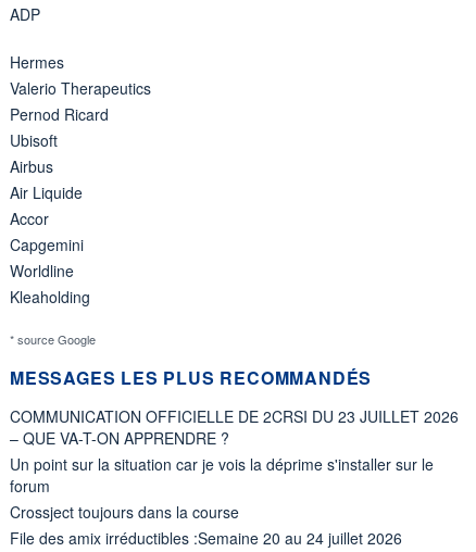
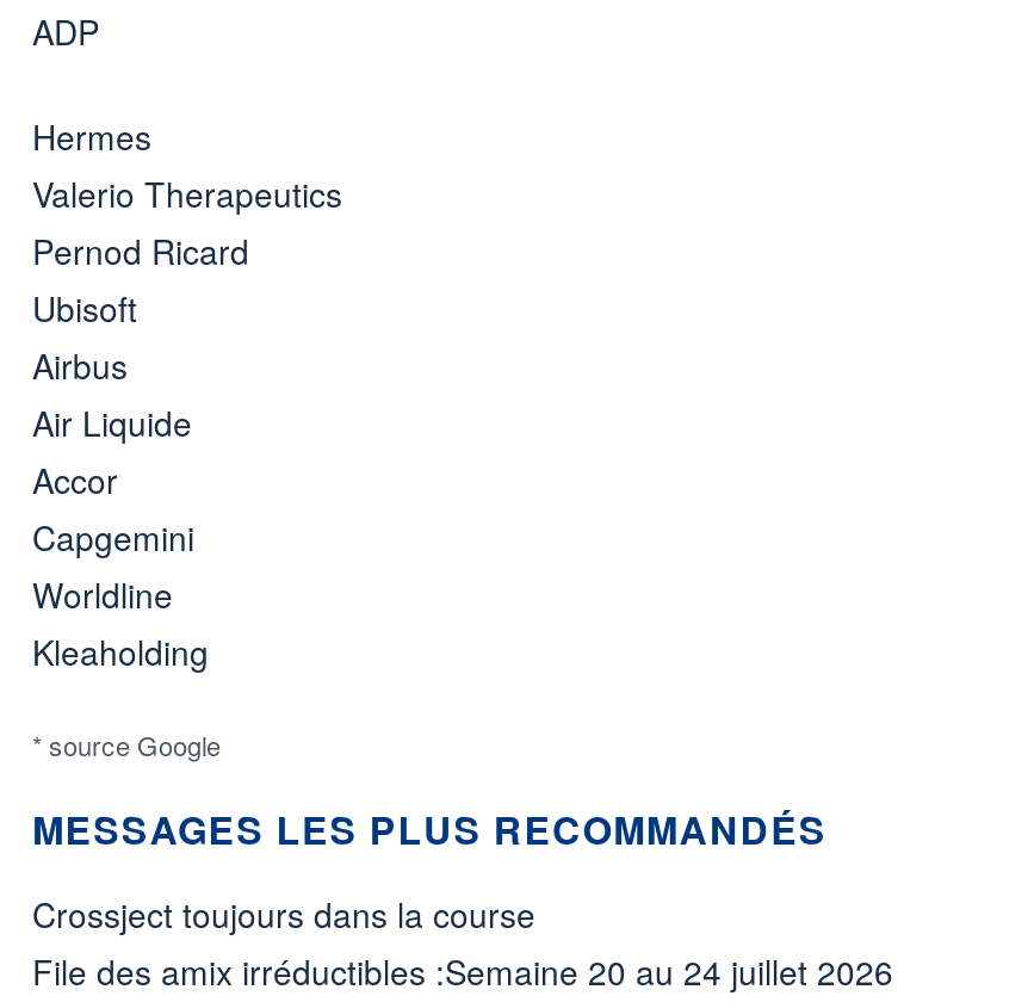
[10,405,459,497] COMMUNICATION OFFICIELLE DE 2CRSI DU 23 JUILLET 2026 | – QUE VA-T-ON APPRENDRE ? | Un point sur la situation car je vois la déprime s'installer sur le | forum -> none

